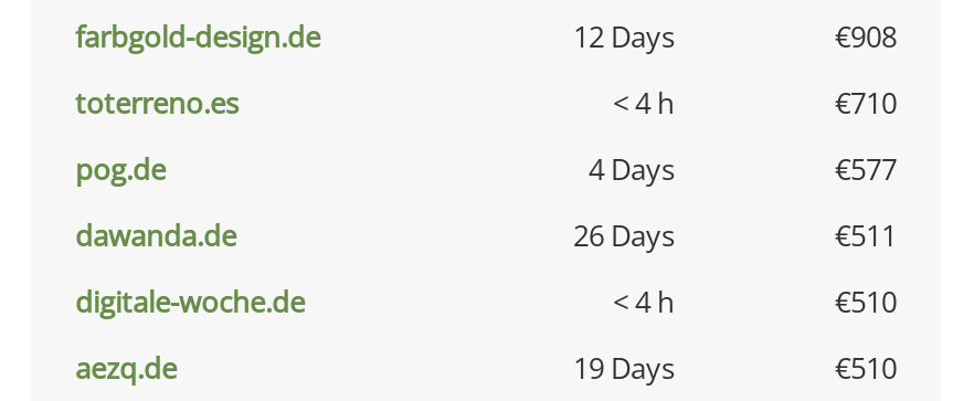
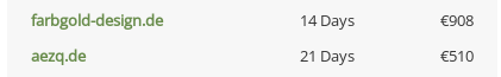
[573,17,675,56] 12 Days -> [299,9,354,31] 14 Days
[75,83,897,321] toterreno.es | < 4 h | €710 | pog.de | 4 Days | €577 | dawanda.de | 26 Days | €511 | digitale-woche.de | < 4 h | €510 -> none
[573,348,675,388] 19 Days -> [299,45,354,66] 21 Days

